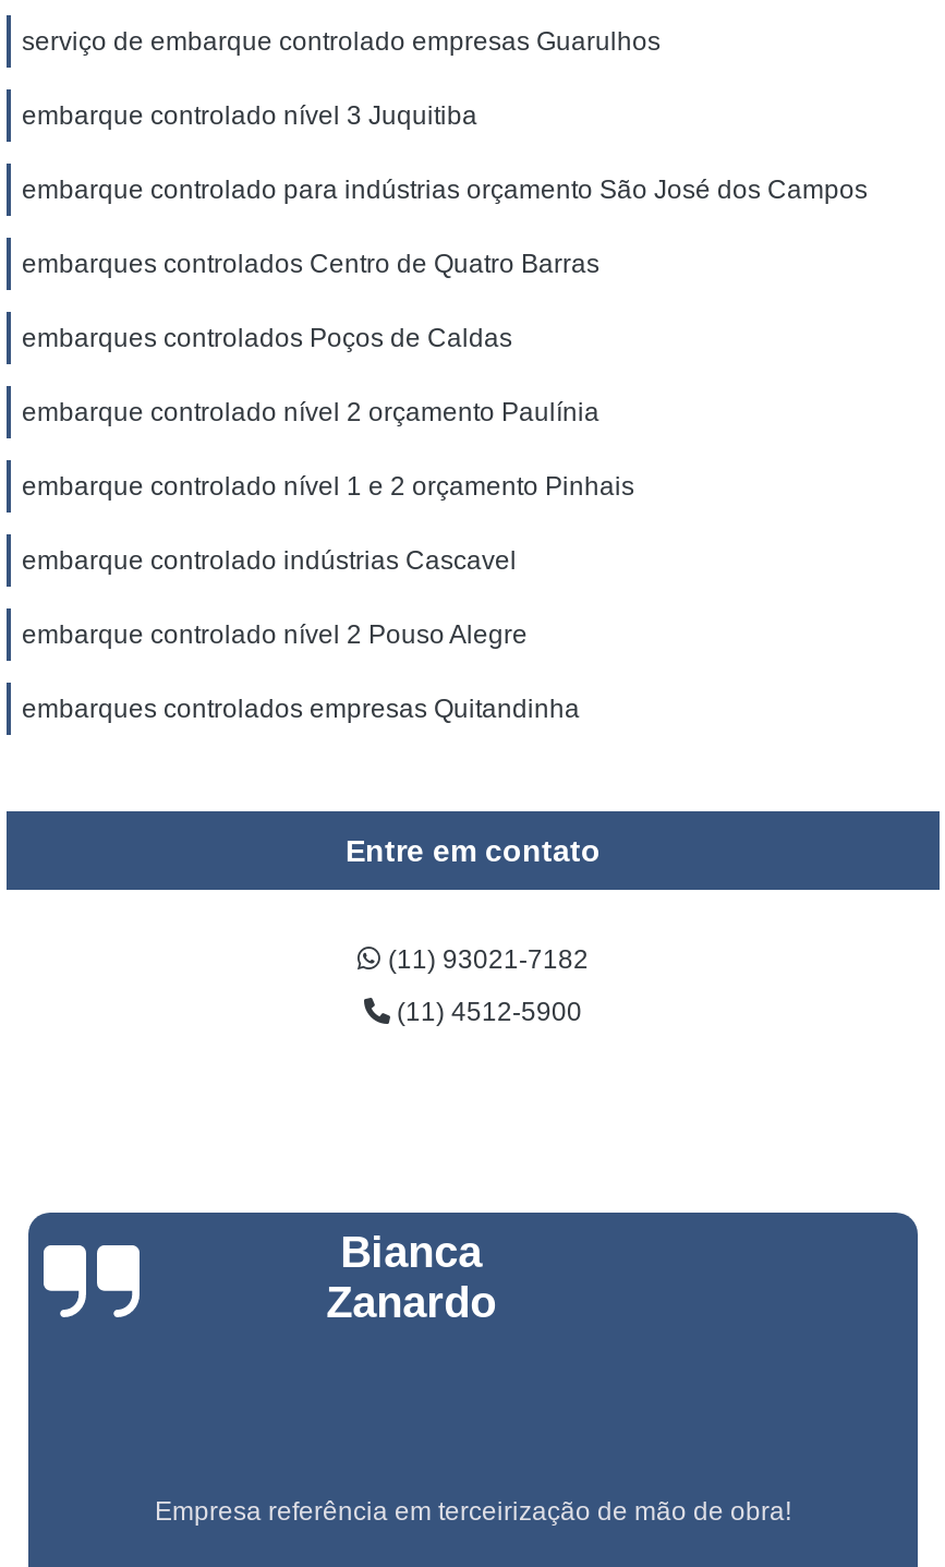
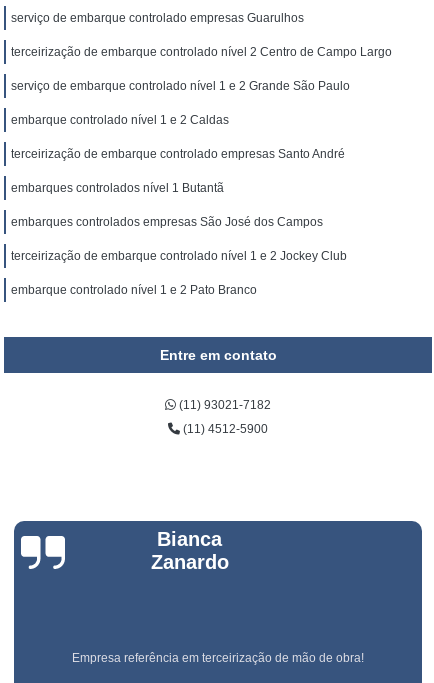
[22,100,868,724] embarque controlado nível 3 Juquitiba | embarque controlado para indústrias orçamento São José dos Campos | embarques controlados Centro de Quatro Barras | embarques controlados Poços de Caldas | embarque controlado nível 2 orçamento Paulínia | embarque controlado nível 1 e 2 orçamento Pinhais | embarque controlado indústrias Cascavel | embarque controlado nível 2 Pouso Alegre | embarques controlados empresas Quitandinha -> [11,45,392,297] terceirização de embarque controlado nível 2 Centro de Campo Largo | serviço de embarque controlado nível 1 e 2 Grande São Paulo | embarque controlado nível 1 e 2 Caldas | terceirização de embarque controlado empresas Santo André | embarques controlados nível 1 Butantã | embarques controlados empresas São José dos Campos | terceirização de embarque controlado nível 1 e 2 Jockey Club | embarque controlado nível 1 e 2 Pato Branco

